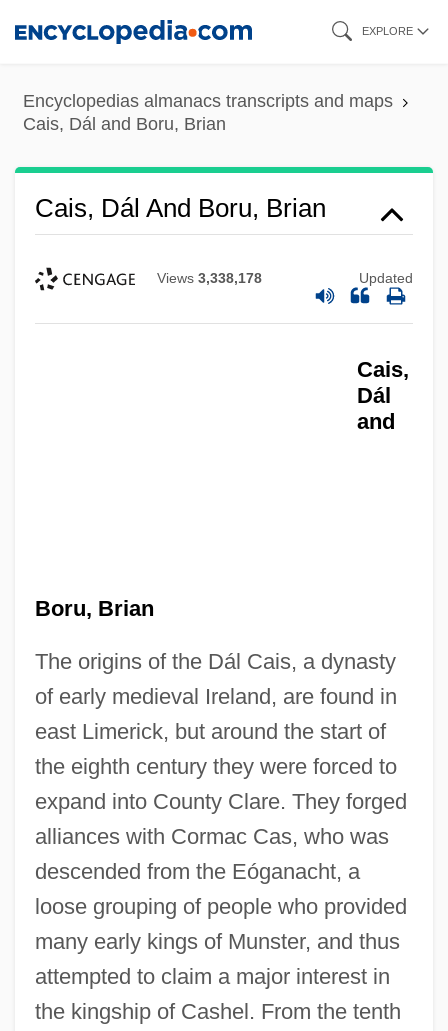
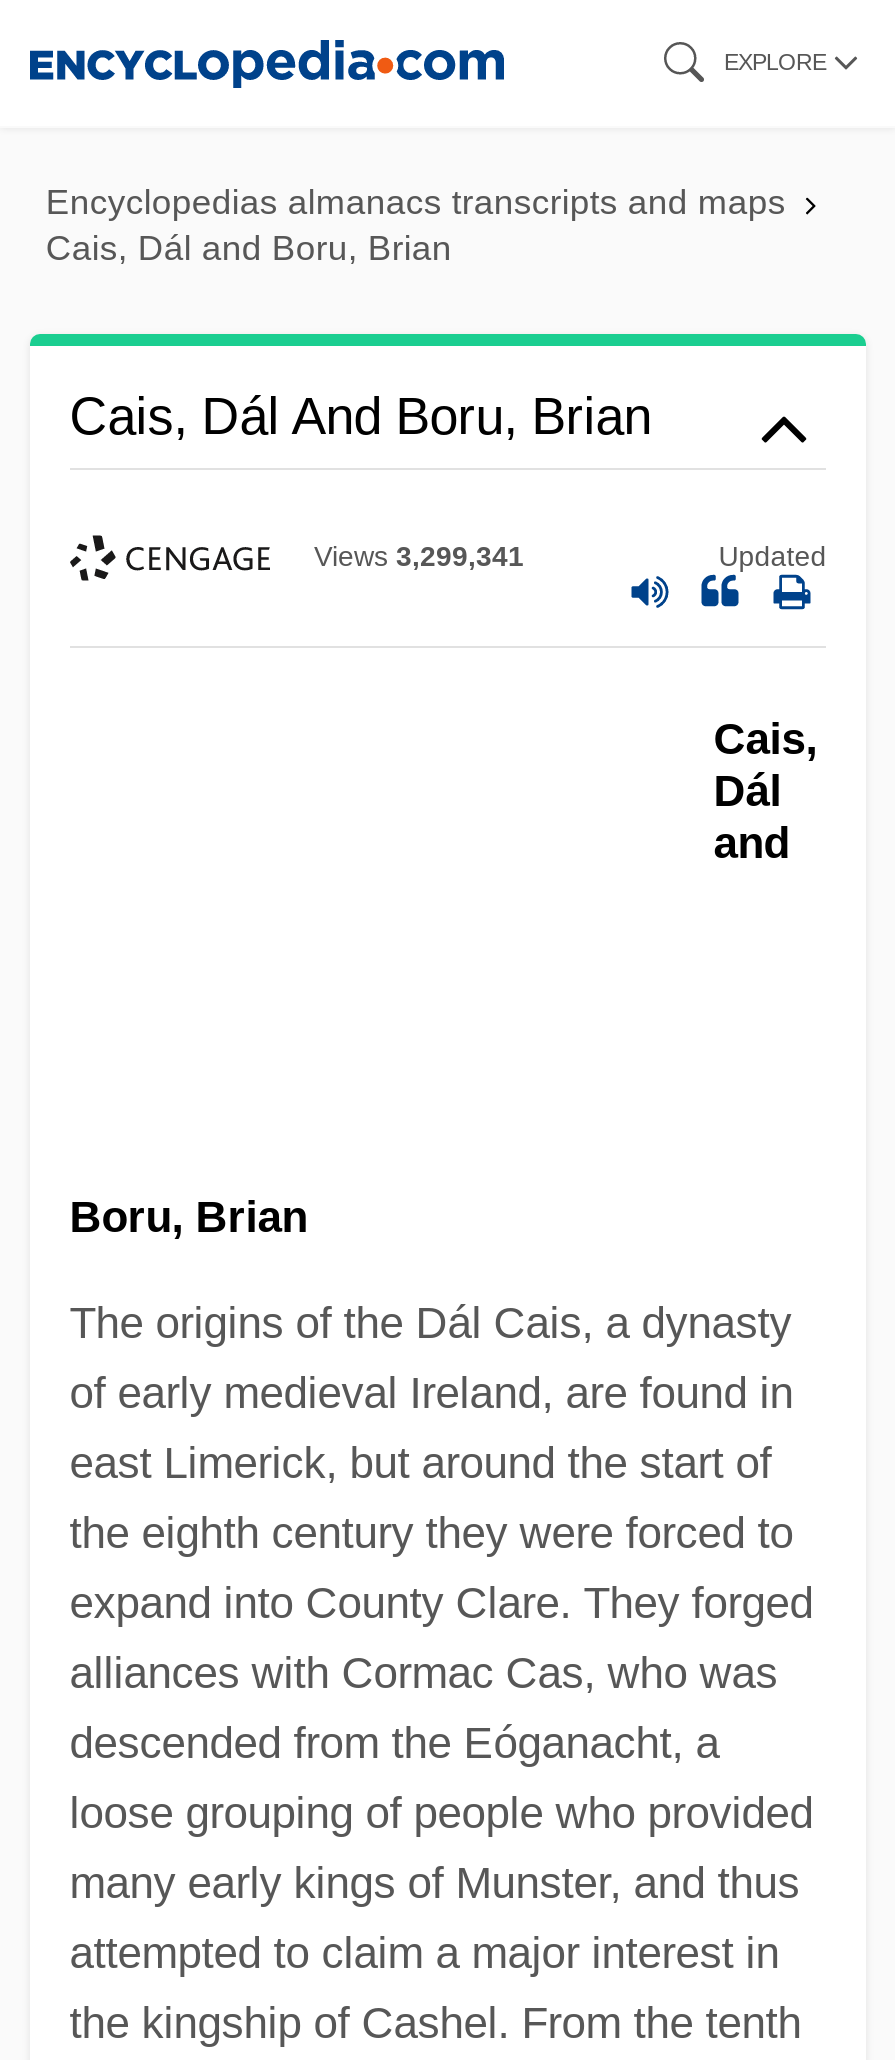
[157,270,262,286] Views 3,338,178 -> [314,541,524,573] Views 3,299,341

